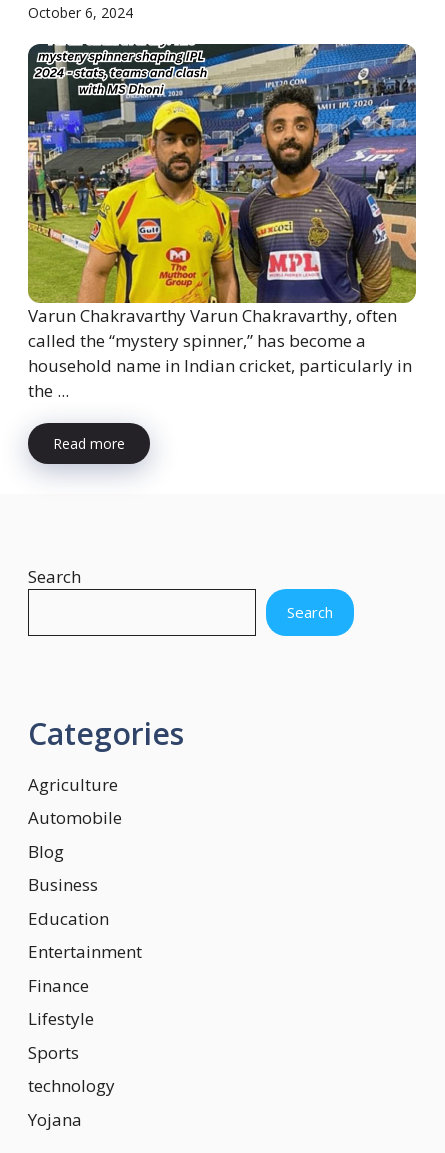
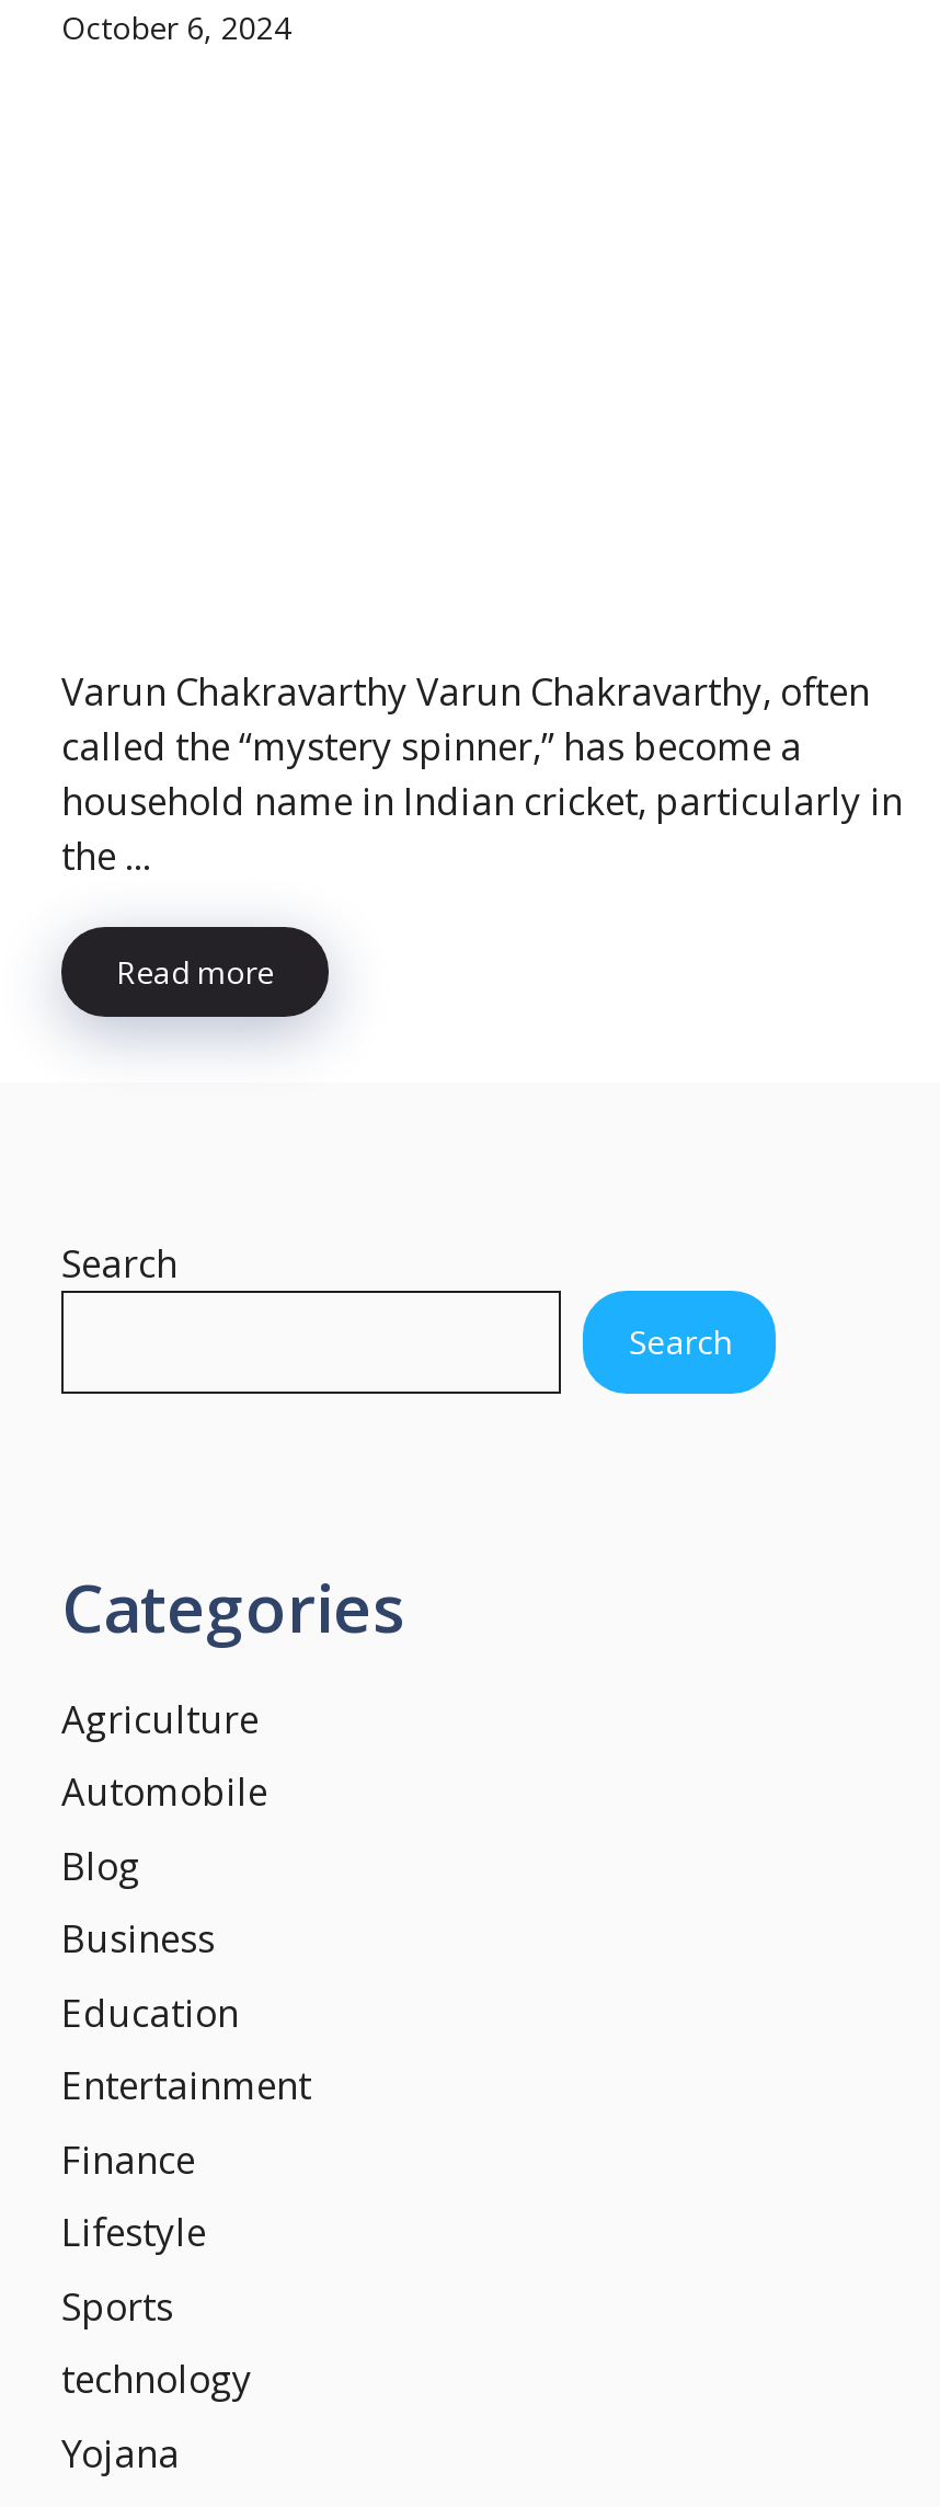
[27,43,417,304] [image] -> none

